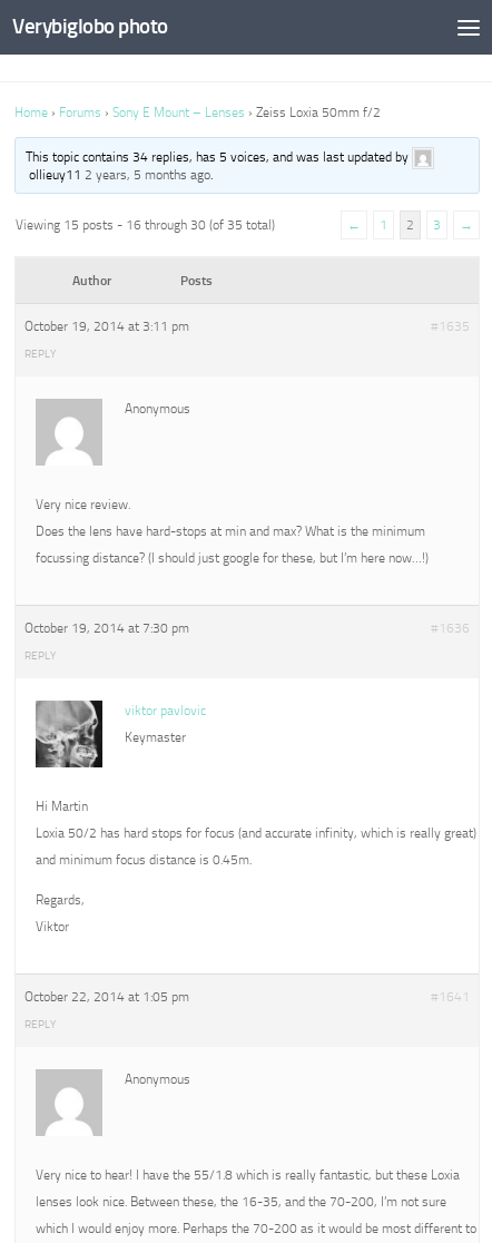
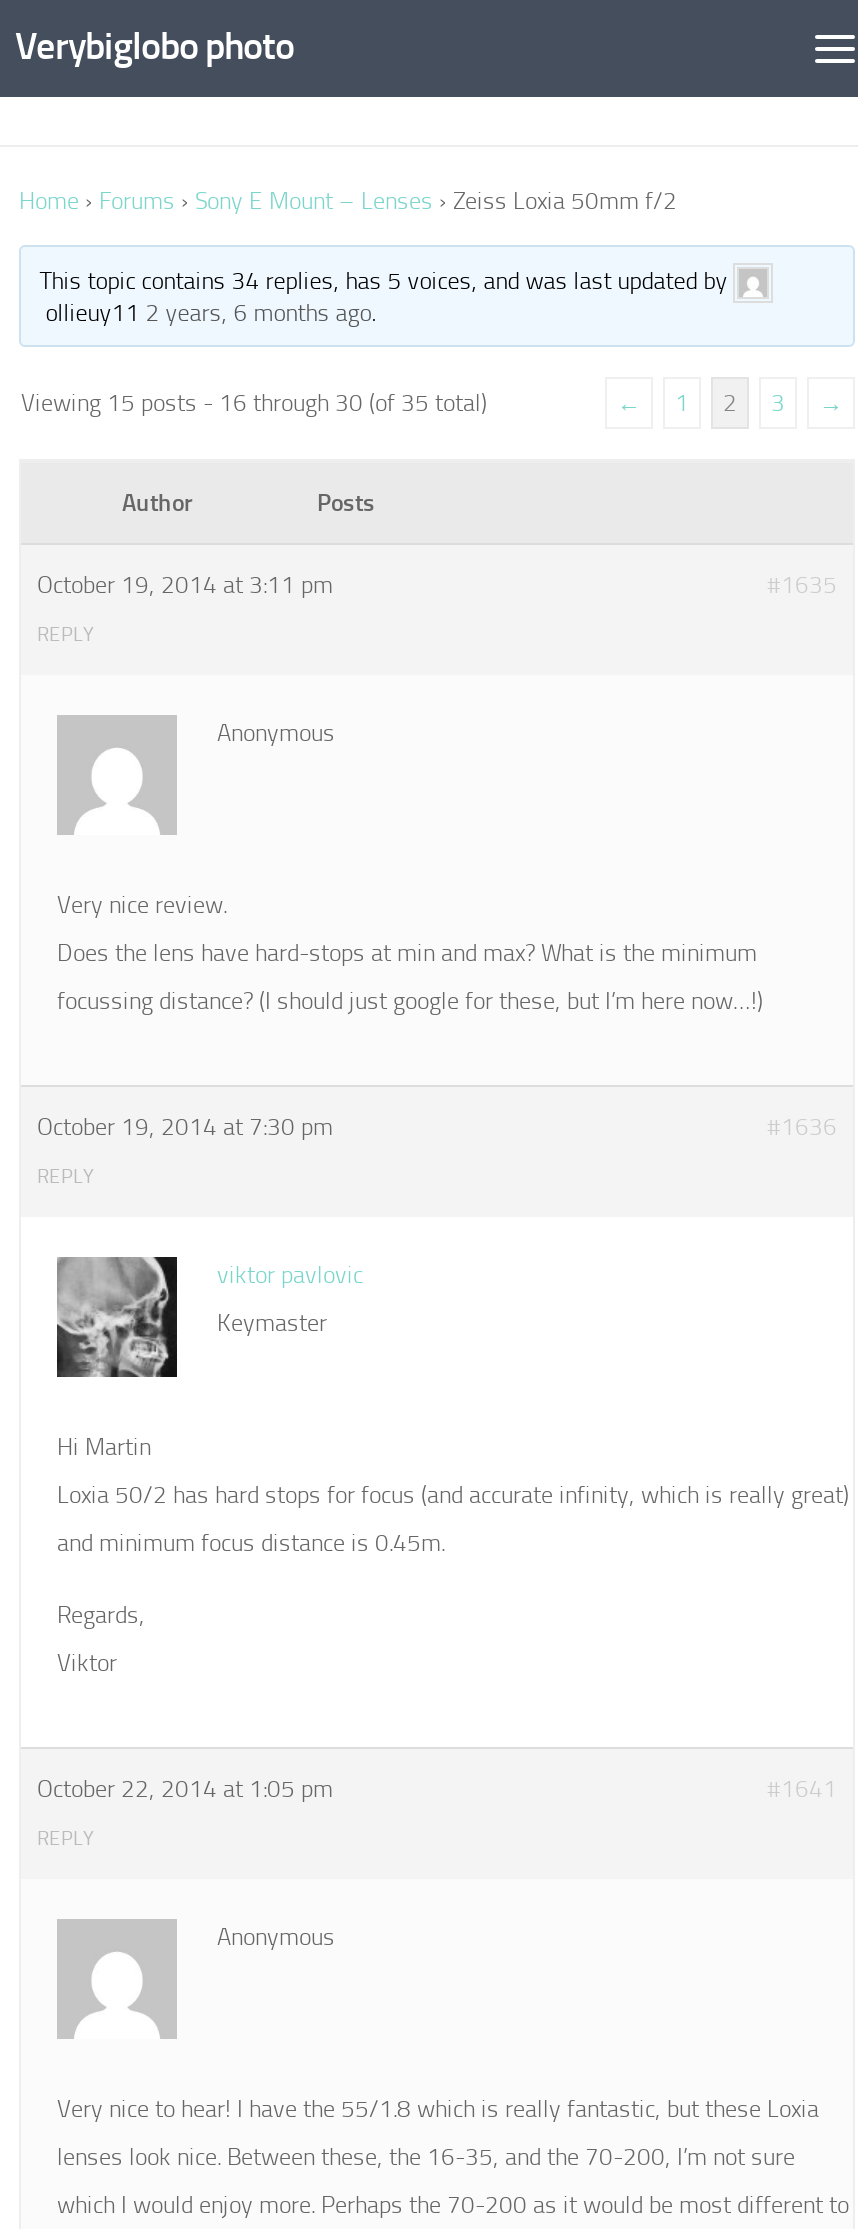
[26,167,211,183] ollieuy11 2 years, 5 months ago -> [39,299,371,327] ollieuy11 2 years, 6 months ago

